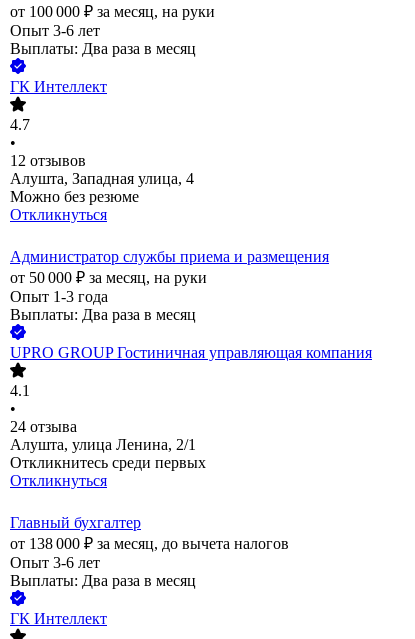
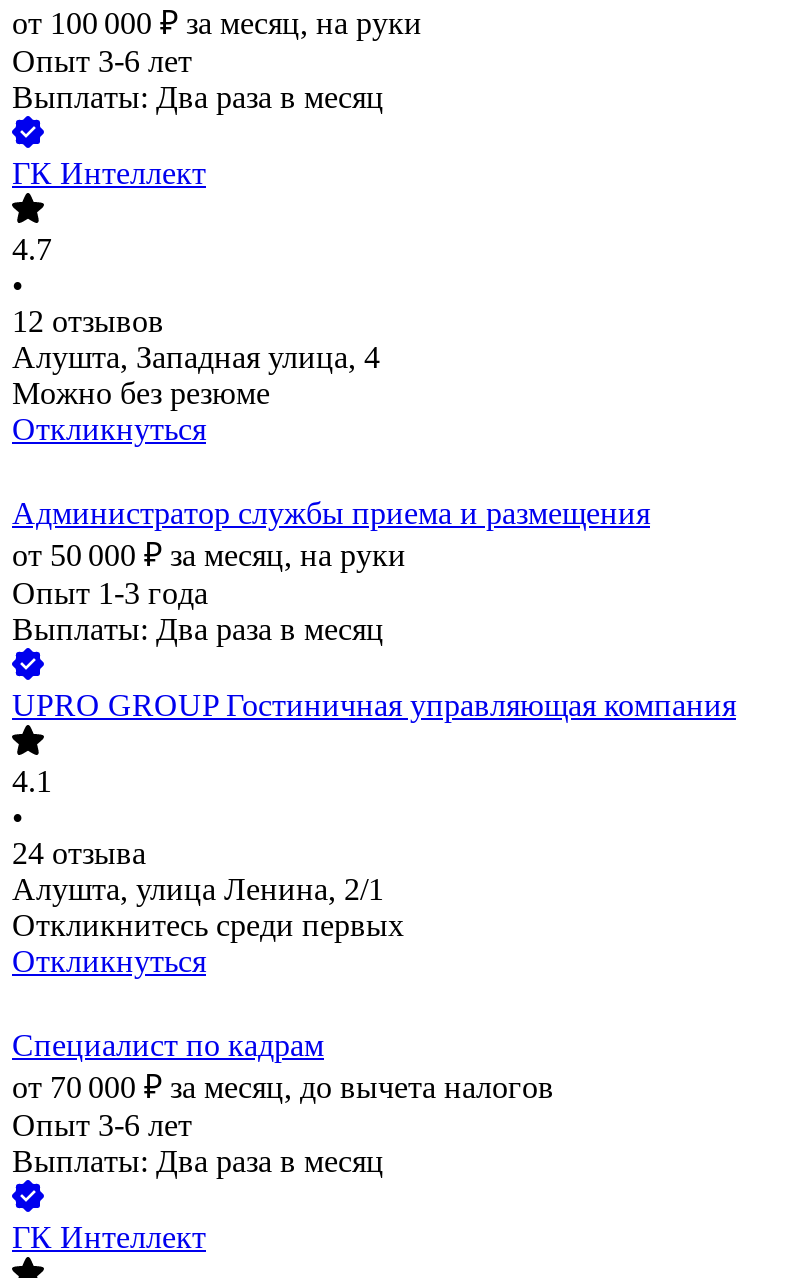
[10,514,289,552] Главный бухгалтер | от 138 000 ₽ за месяц, до вычета налогов -> [12,1029,554,1105] Специалист по кадрам | от 70 000 ₽ за месяц, до вычета налогов

